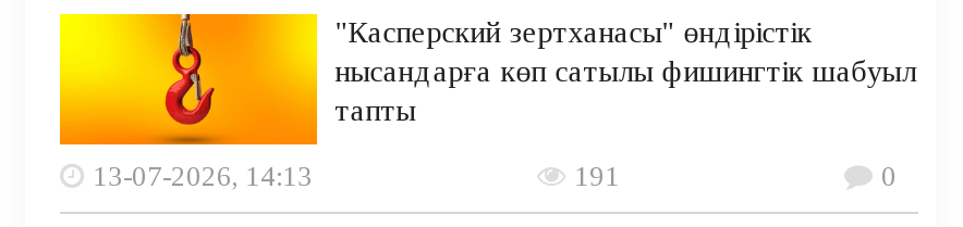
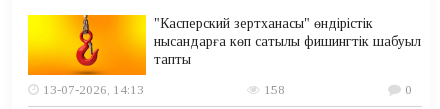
[574,160,620,193] 191 -> [264,82,285,97] 158

